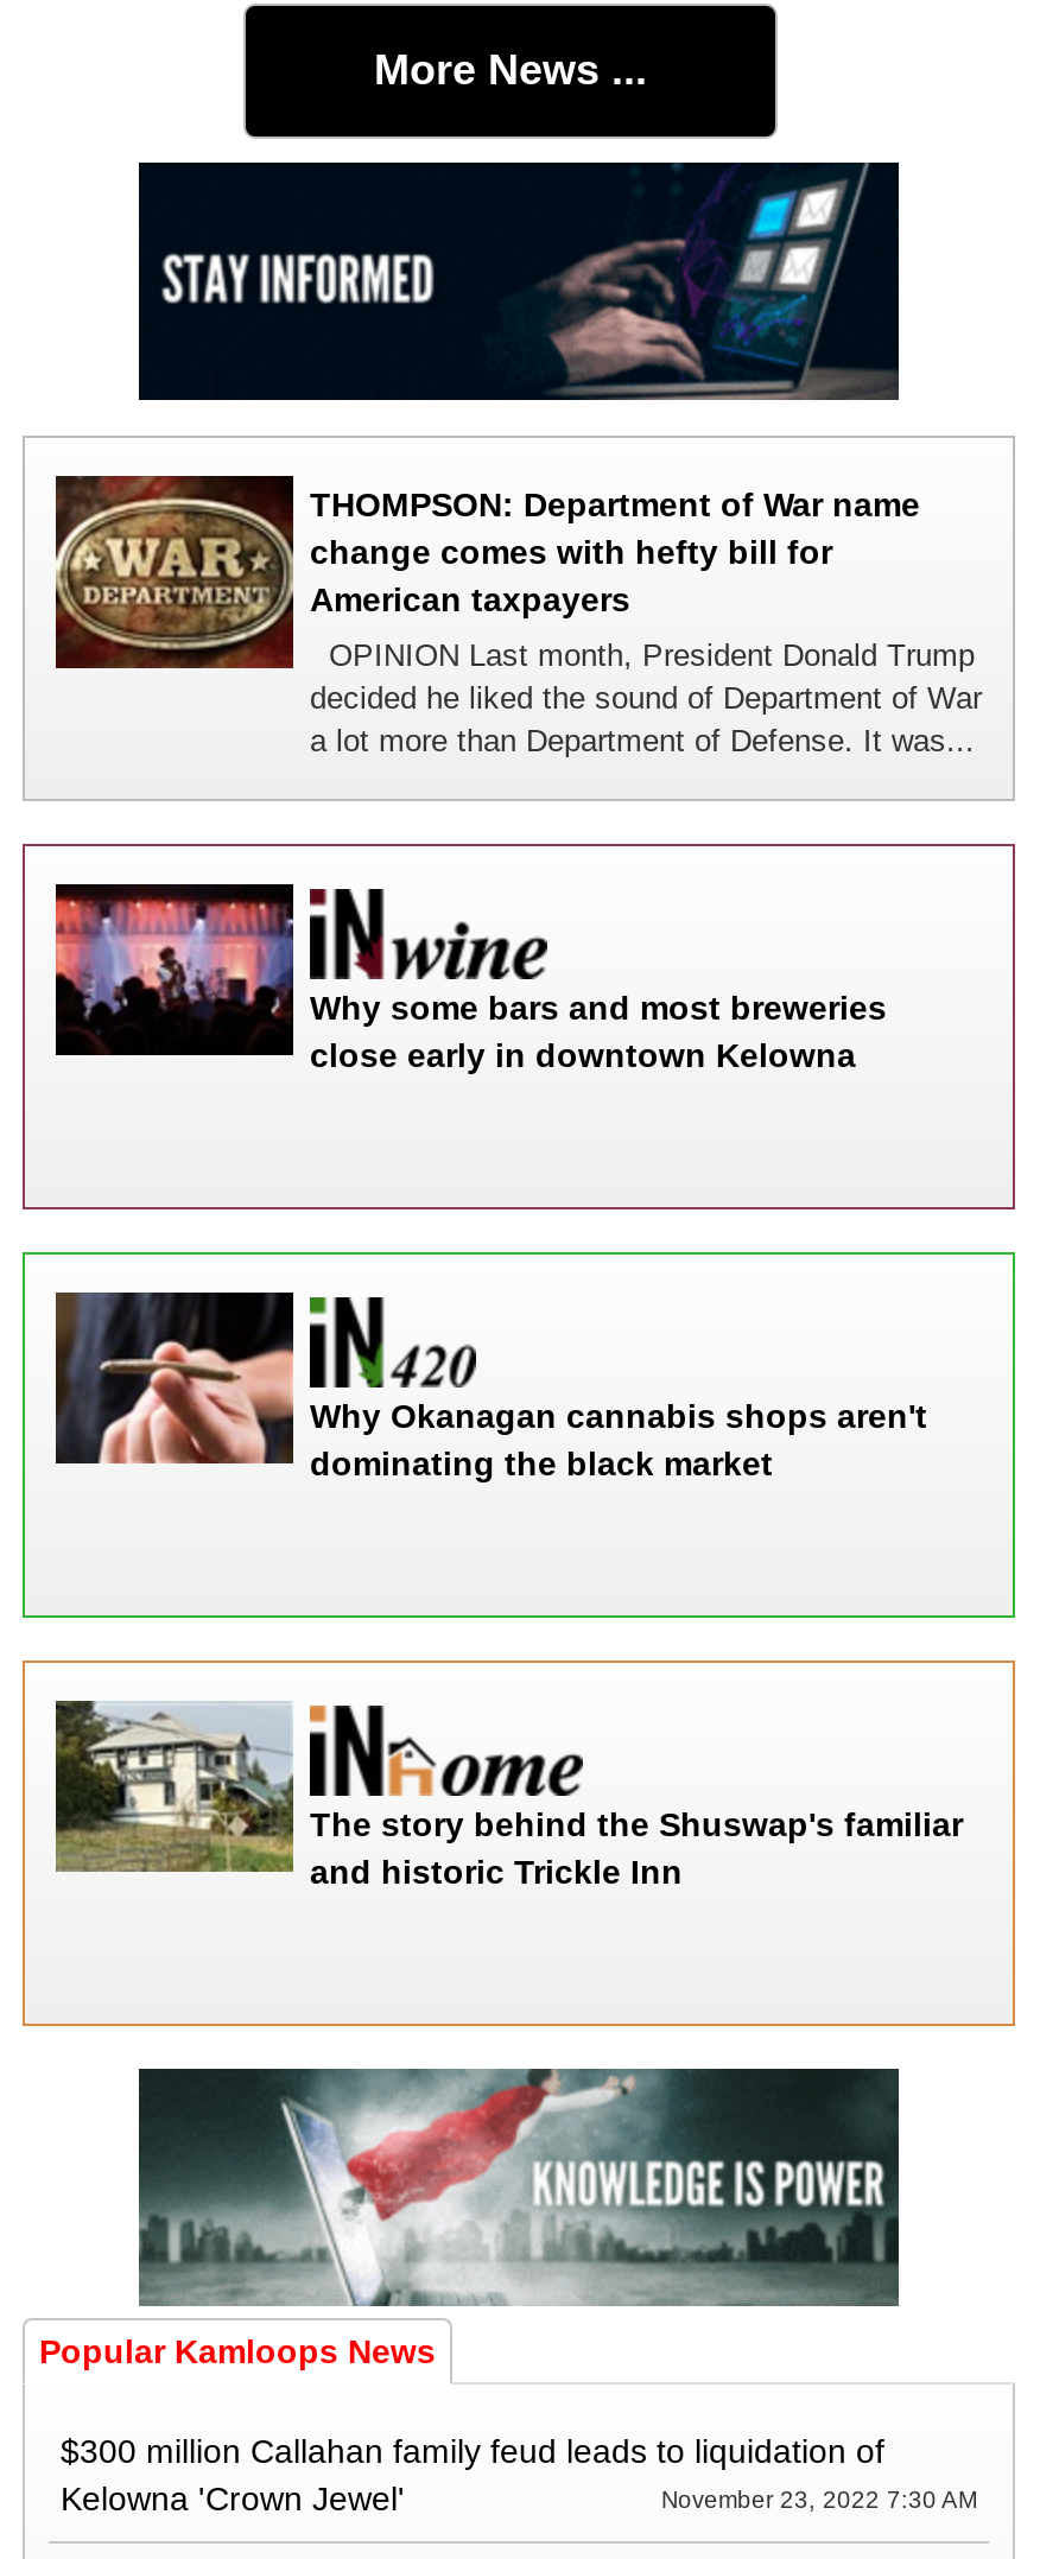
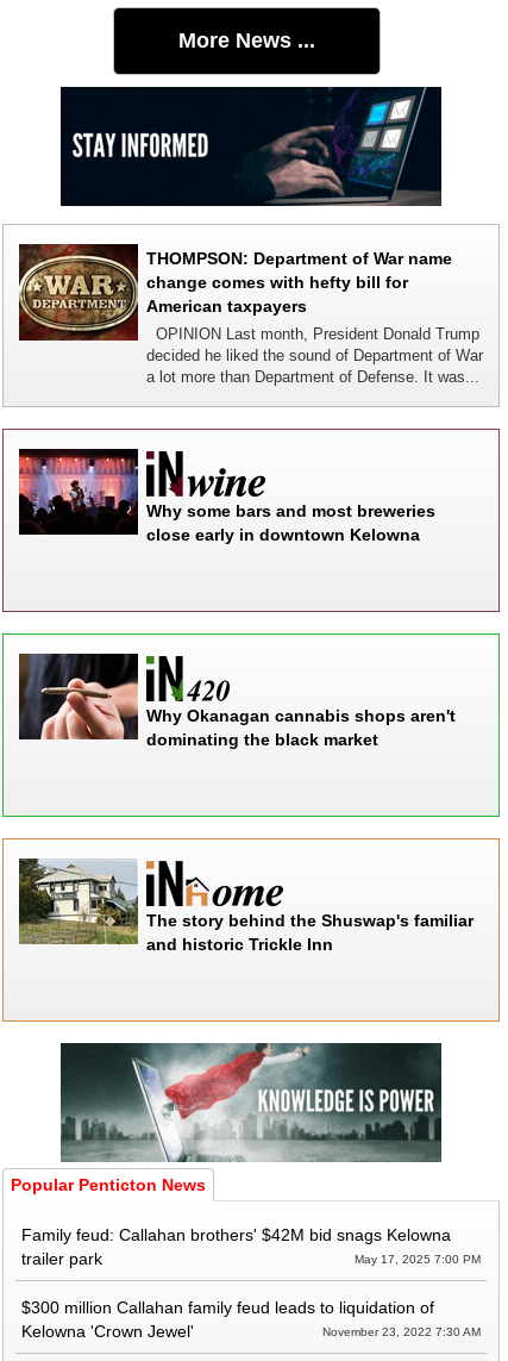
[39,2333,436,2371] Popular Kamloops News -> [11,1176,481,1268] Popular Penticton News | Family feud: Callahan brothers' $42M bid snags Kelowna | trailer park | May 17, 2025 7:00 PM

